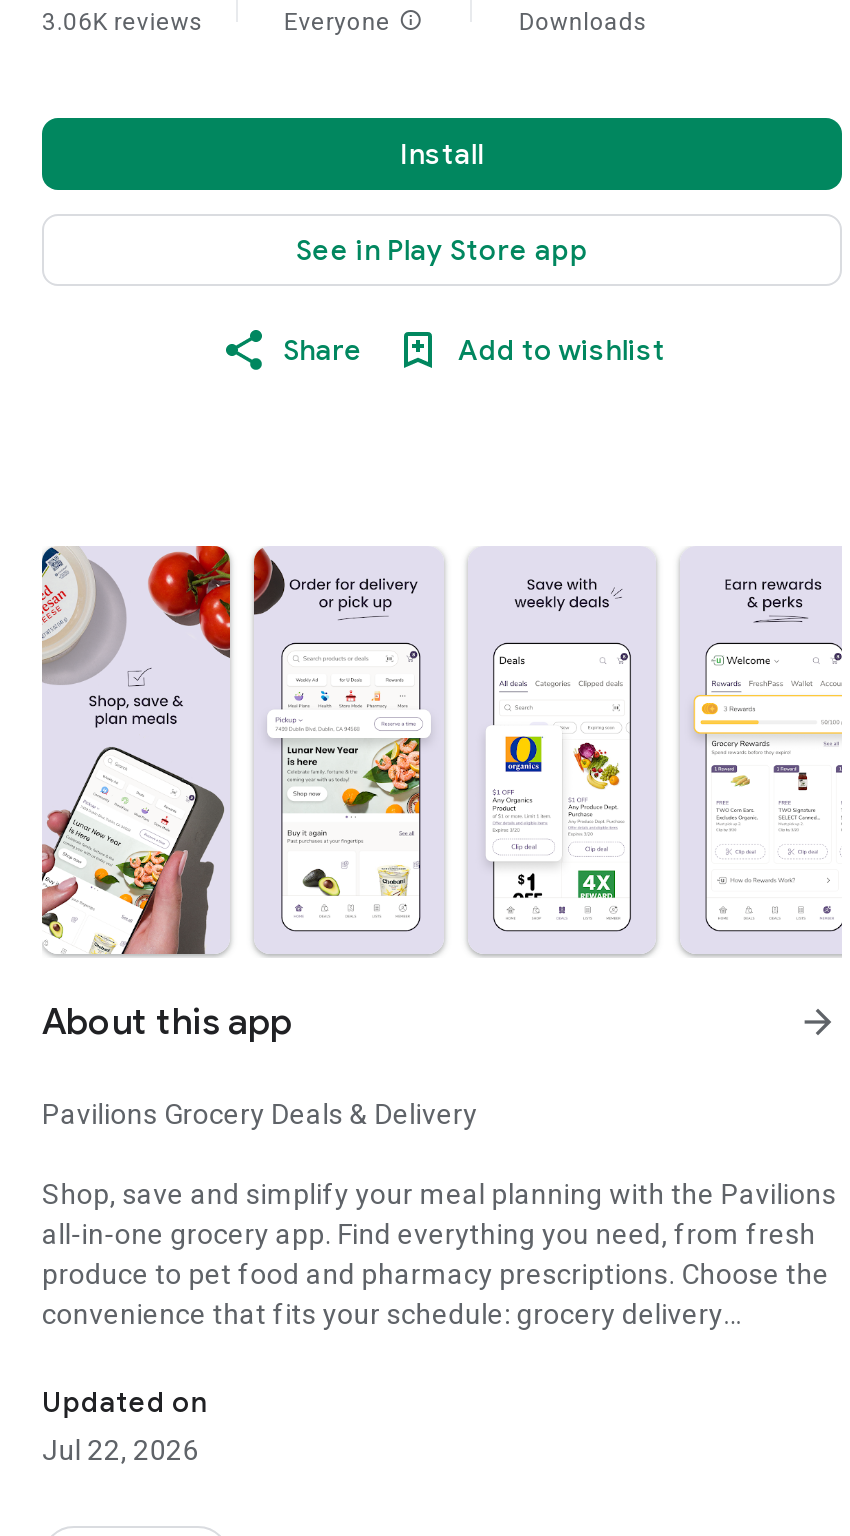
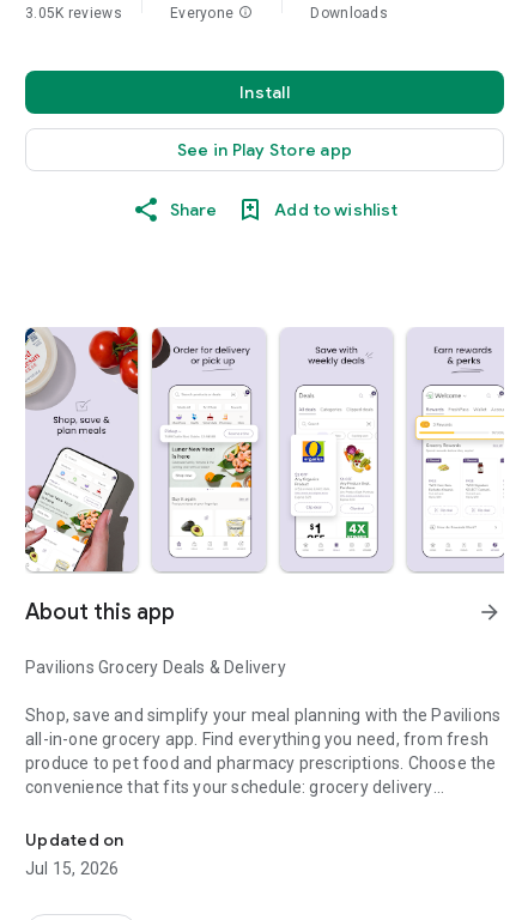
[42,8,204,36] 3.06K reviews -> [25,5,122,22] 3.05K reviews
[42,1434,199,1466] Jul 22, 2026 -> [25,859,119,878] Jul 15, 2026

